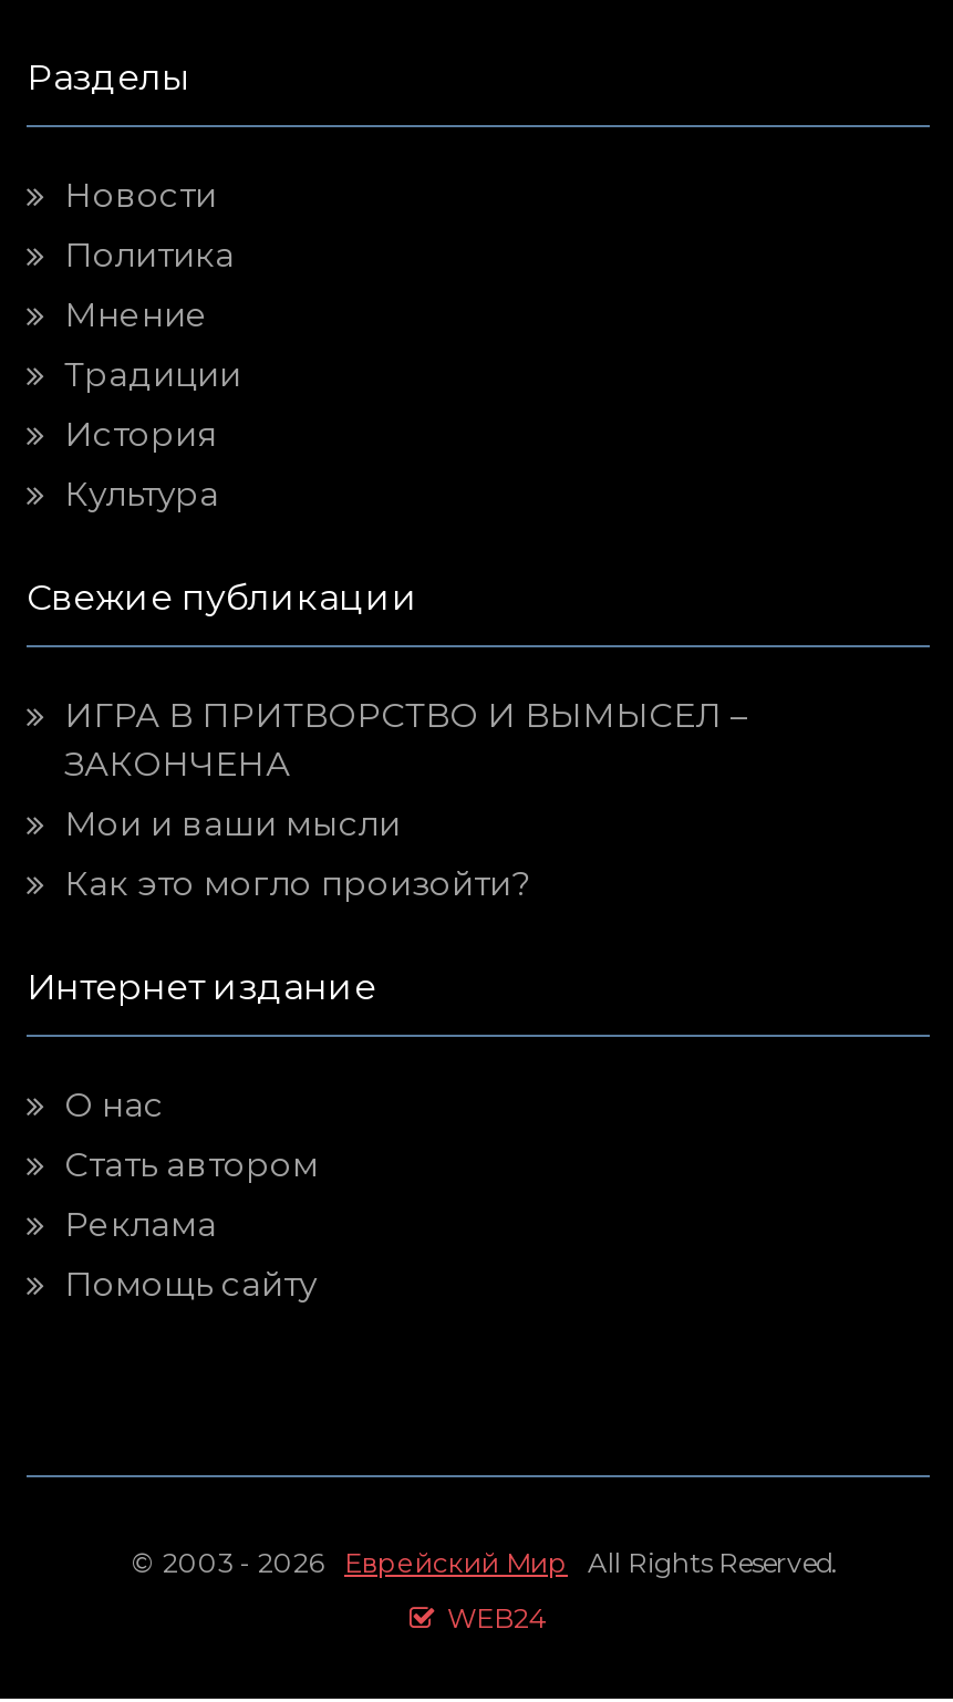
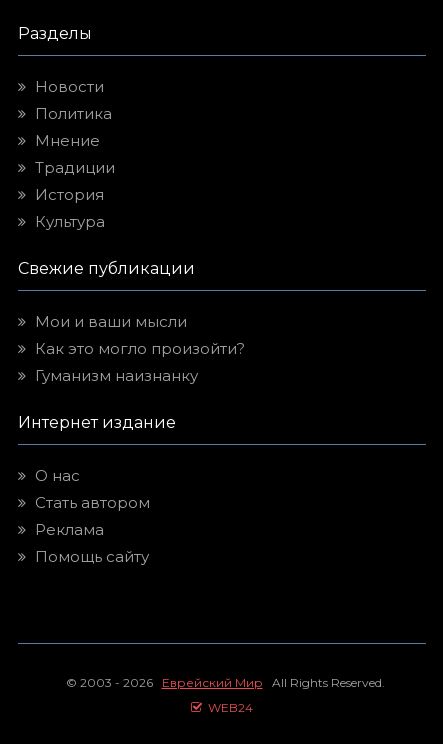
[64,693,748,783] ИГРА В ПРИТВОРСТВО И ВЫМЫСЕЛ – | ЗАКОНЧЕНА -> none
moved [64,801,529,903] -> [35,311,245,357]: Мои и ваши мысли | Как это могло произойти?
none -> [35,365,198,384] Гуманизм наизнанку

